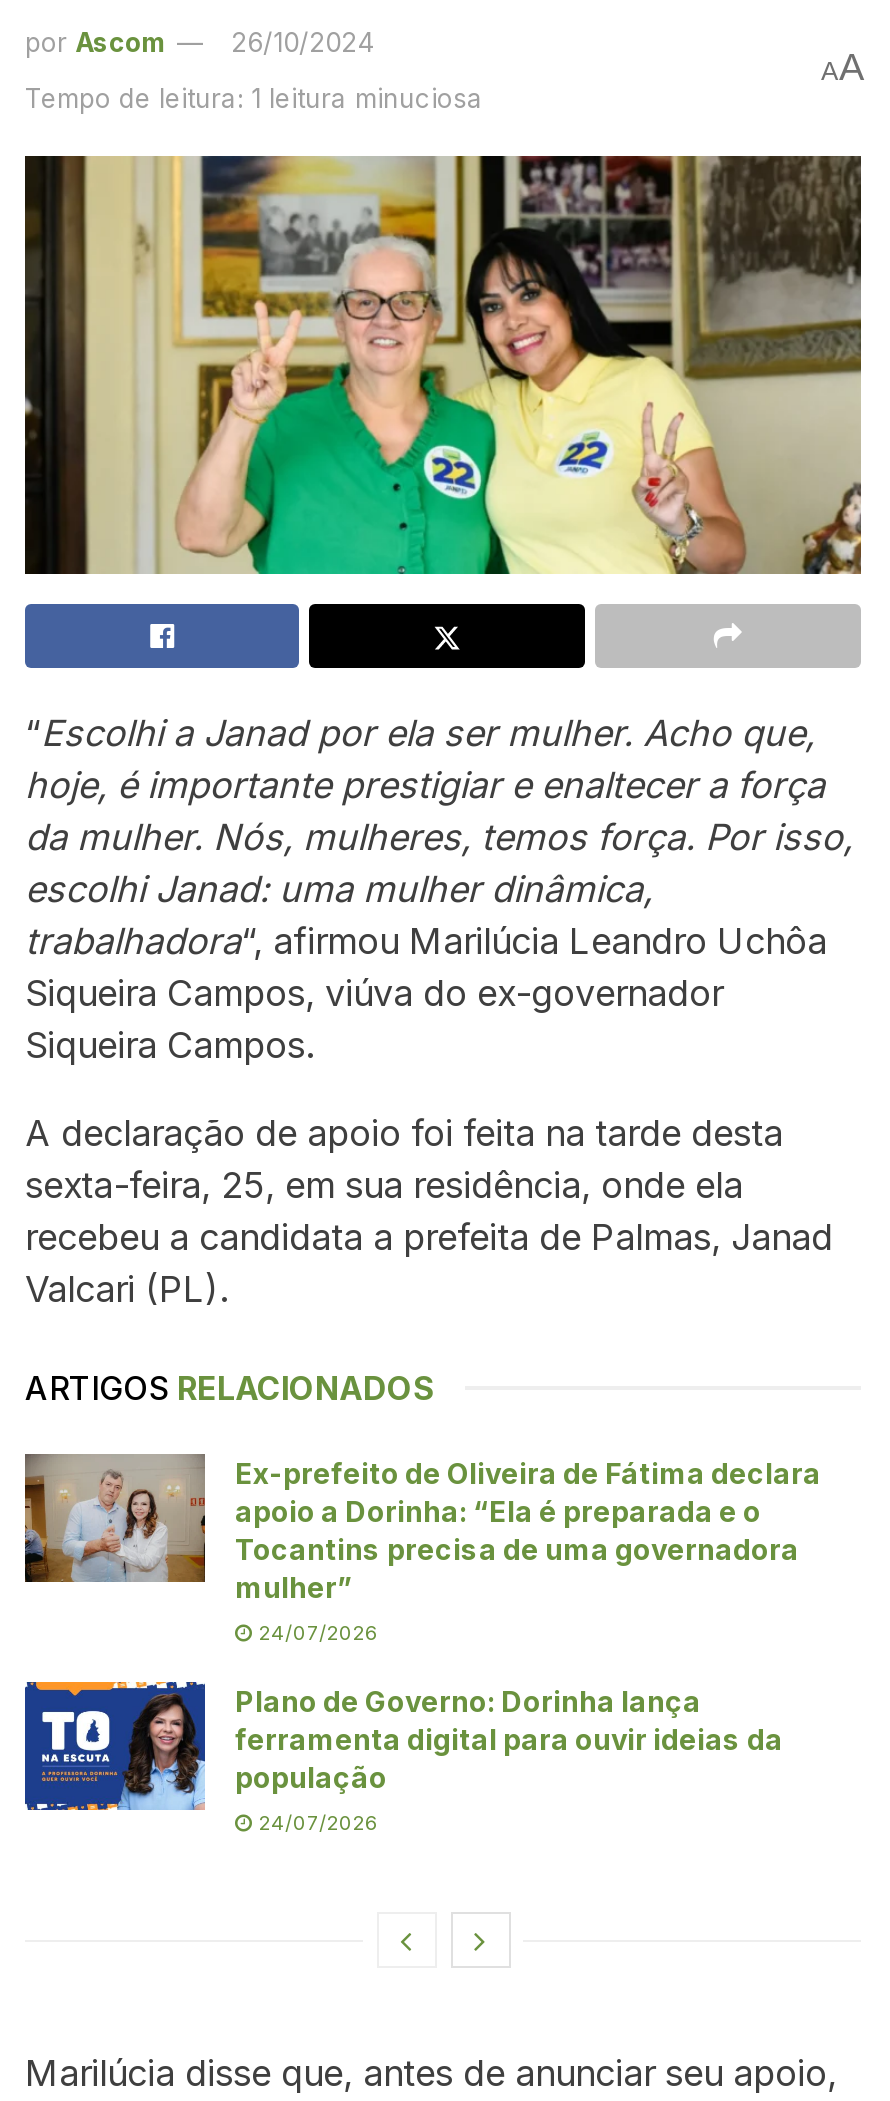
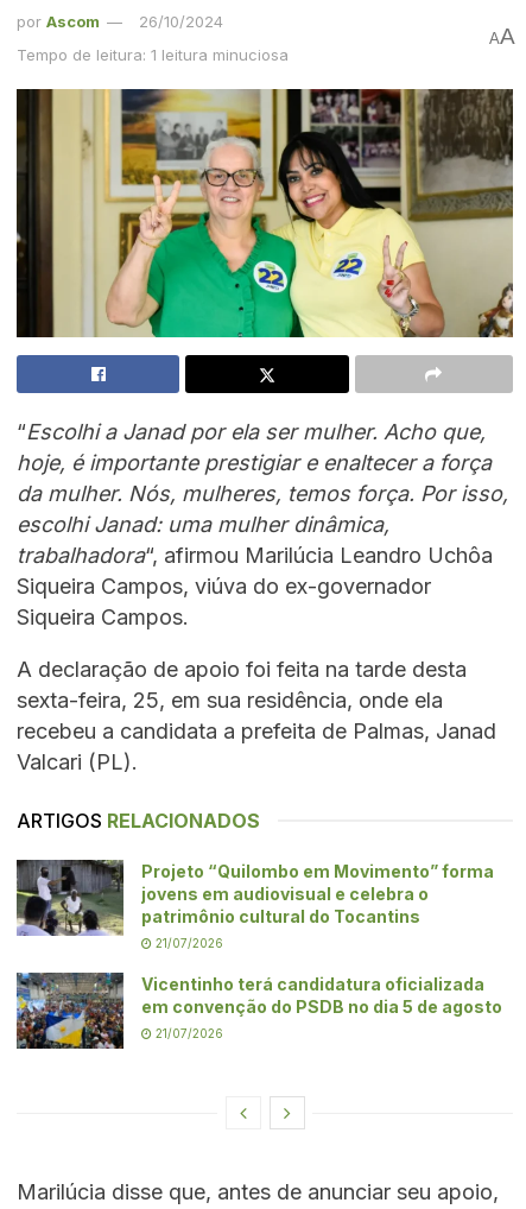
[23,1454,821,1604] [image] | Ex-prefeito de Oliveira de Fátima declara | apoio a Dorinha: “Ela é preparada e o | Tocantins precisa de uma governadora | mulher” -> [17,860,494,936] [image] | Projeto “Quilombo em Movimento” forma | jovens em audiovisual e celebra o | patrimônio cultural do Tocantins
[253,1620,379,1644] 24/07/2026 -> [152,936,223,950] 21/07/2026
[23,1678,783,1812] [image] | Plano de Governo: Dorinha lança | ferramenta digital para ouvir ideias da | população -> [15,971,502,1050] [image] | Vicentinho terá candidatura oficializada | em convenção do PSDB no dia 5 de agosto
[253,1810,379,1834] 24/07/2026 -> [152,1026,223,1040] 21/07/2026

